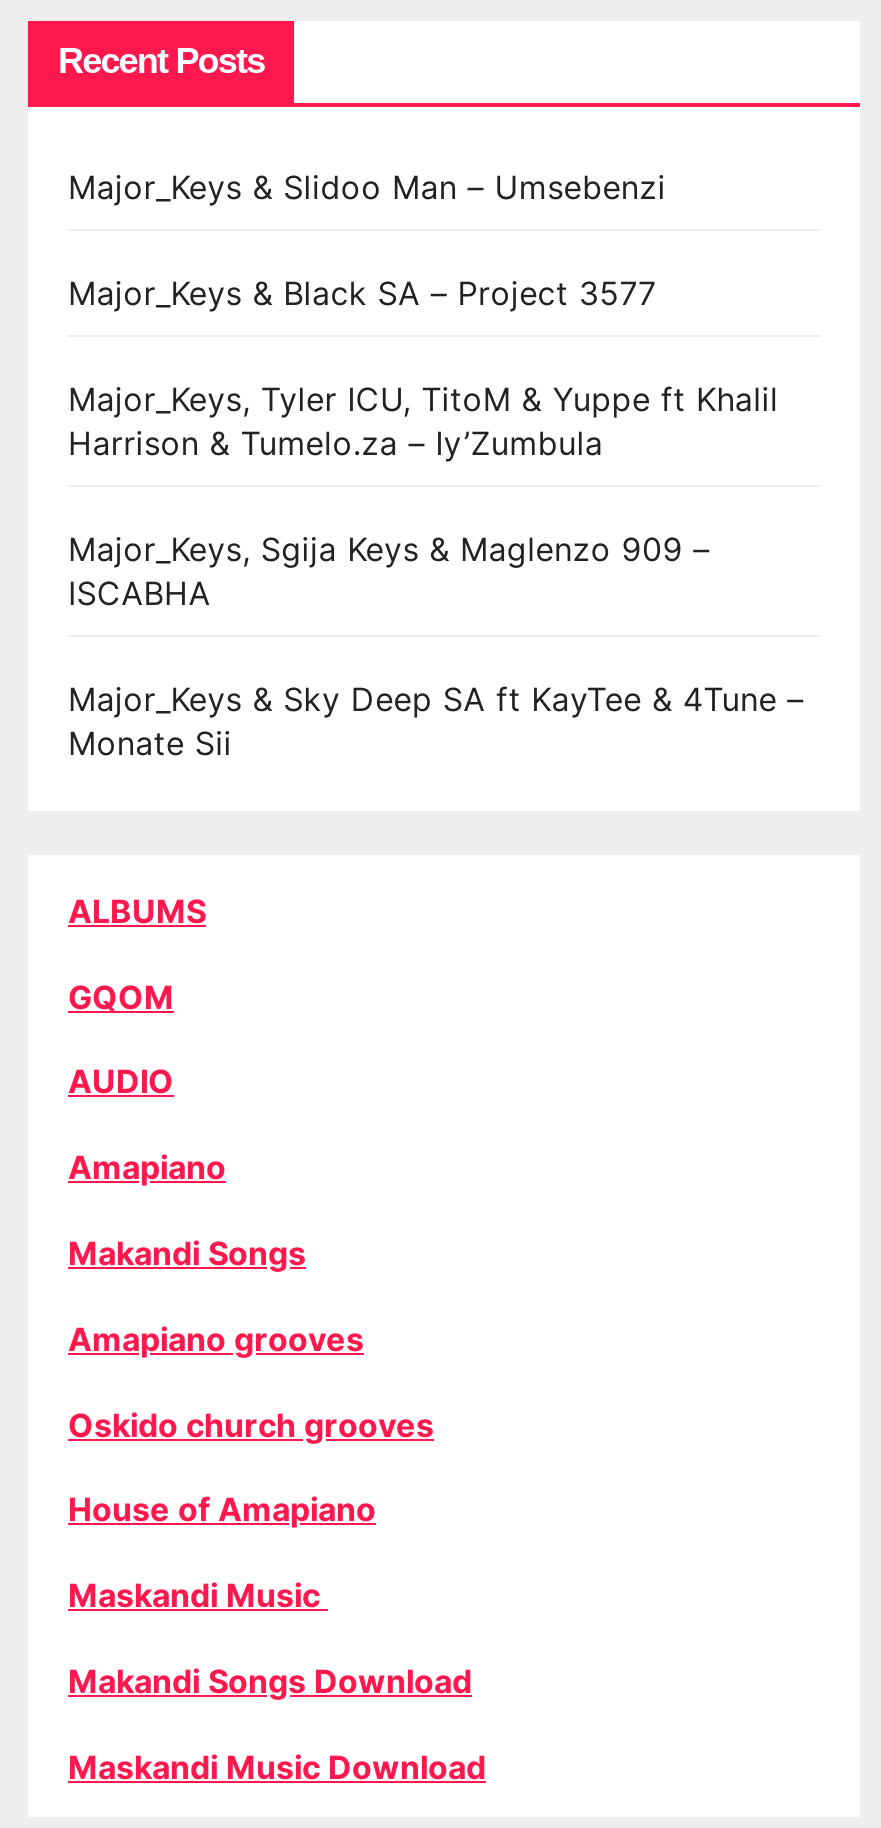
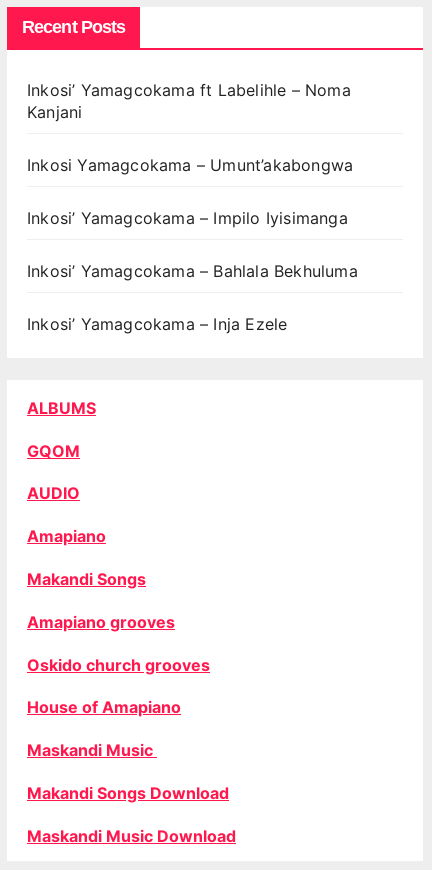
[68,167,666,207] Major_Keys & Slidoo Man – Umsebenzi -> [27,80,351,122] Inkosi’ Yamagcokama ft Labelihle – Noma | Kanjani
[68,273,656,313] Major_Keys & Black SA – Project 3577 -> [27,155,353,175] Inkosi Yamagcokama – Umunt’akabongwa
[68,379,778,463] Major_Keys, Tyler ICU, TitoM & Yuppe ft Khalil | Harrison & Tumelo.za – Iy’Zumbula -> [27,208,348,228] Inkosi’ Yamagcokama – Impilo Iyisimanga
[68,529,710,613] Major_Keys, Sgija Keys & Maglenzo 909 – | ISCABHA -> [27,261,358,281] Inkosi’ Yamagcokama – Bahlala Bekhuluma
[68,679,804,763] Major_Keys & Sky Deep SA ft KayTee & 4Tune – | Monate Sii -> [27,314,287,334] Inkosi’ Yamagcokama – Inja Ezele

